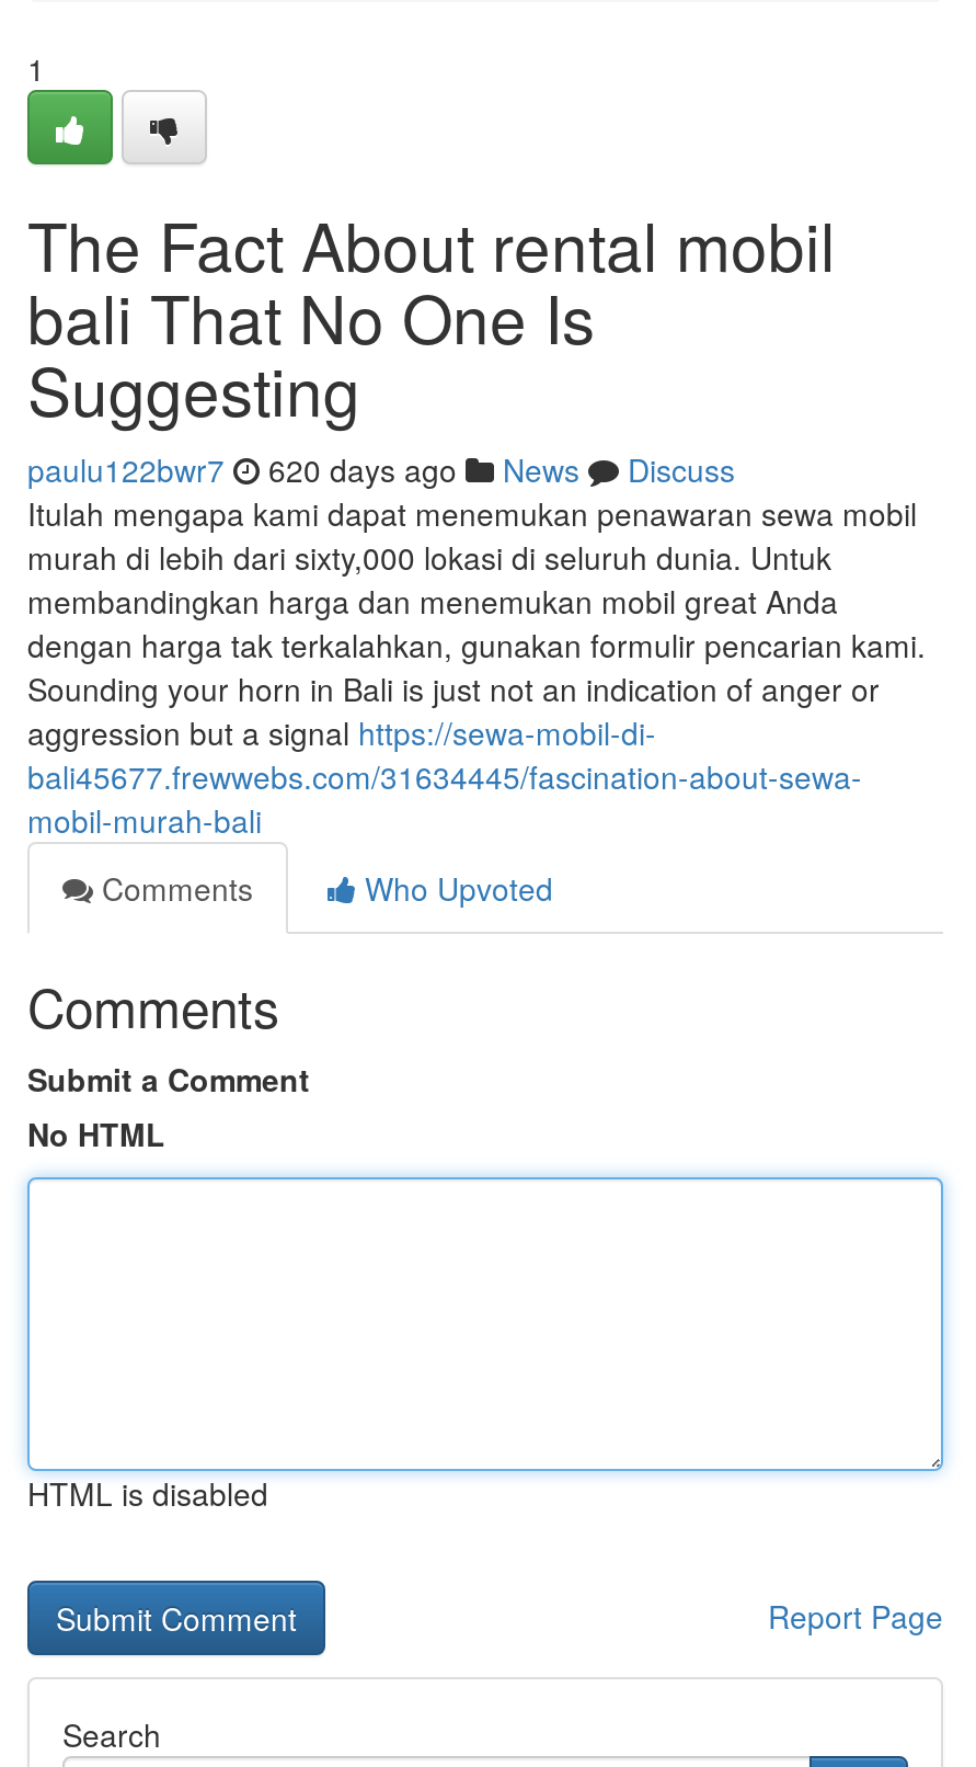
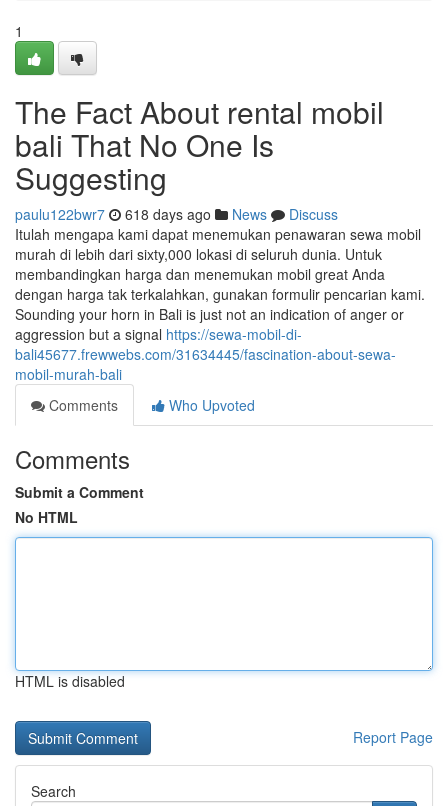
[27,447,735,491] paulu122bwr7 620 days ago News Discuss -> [15,204,338,224] paulu122bwr7 618 days ago News Discuss

